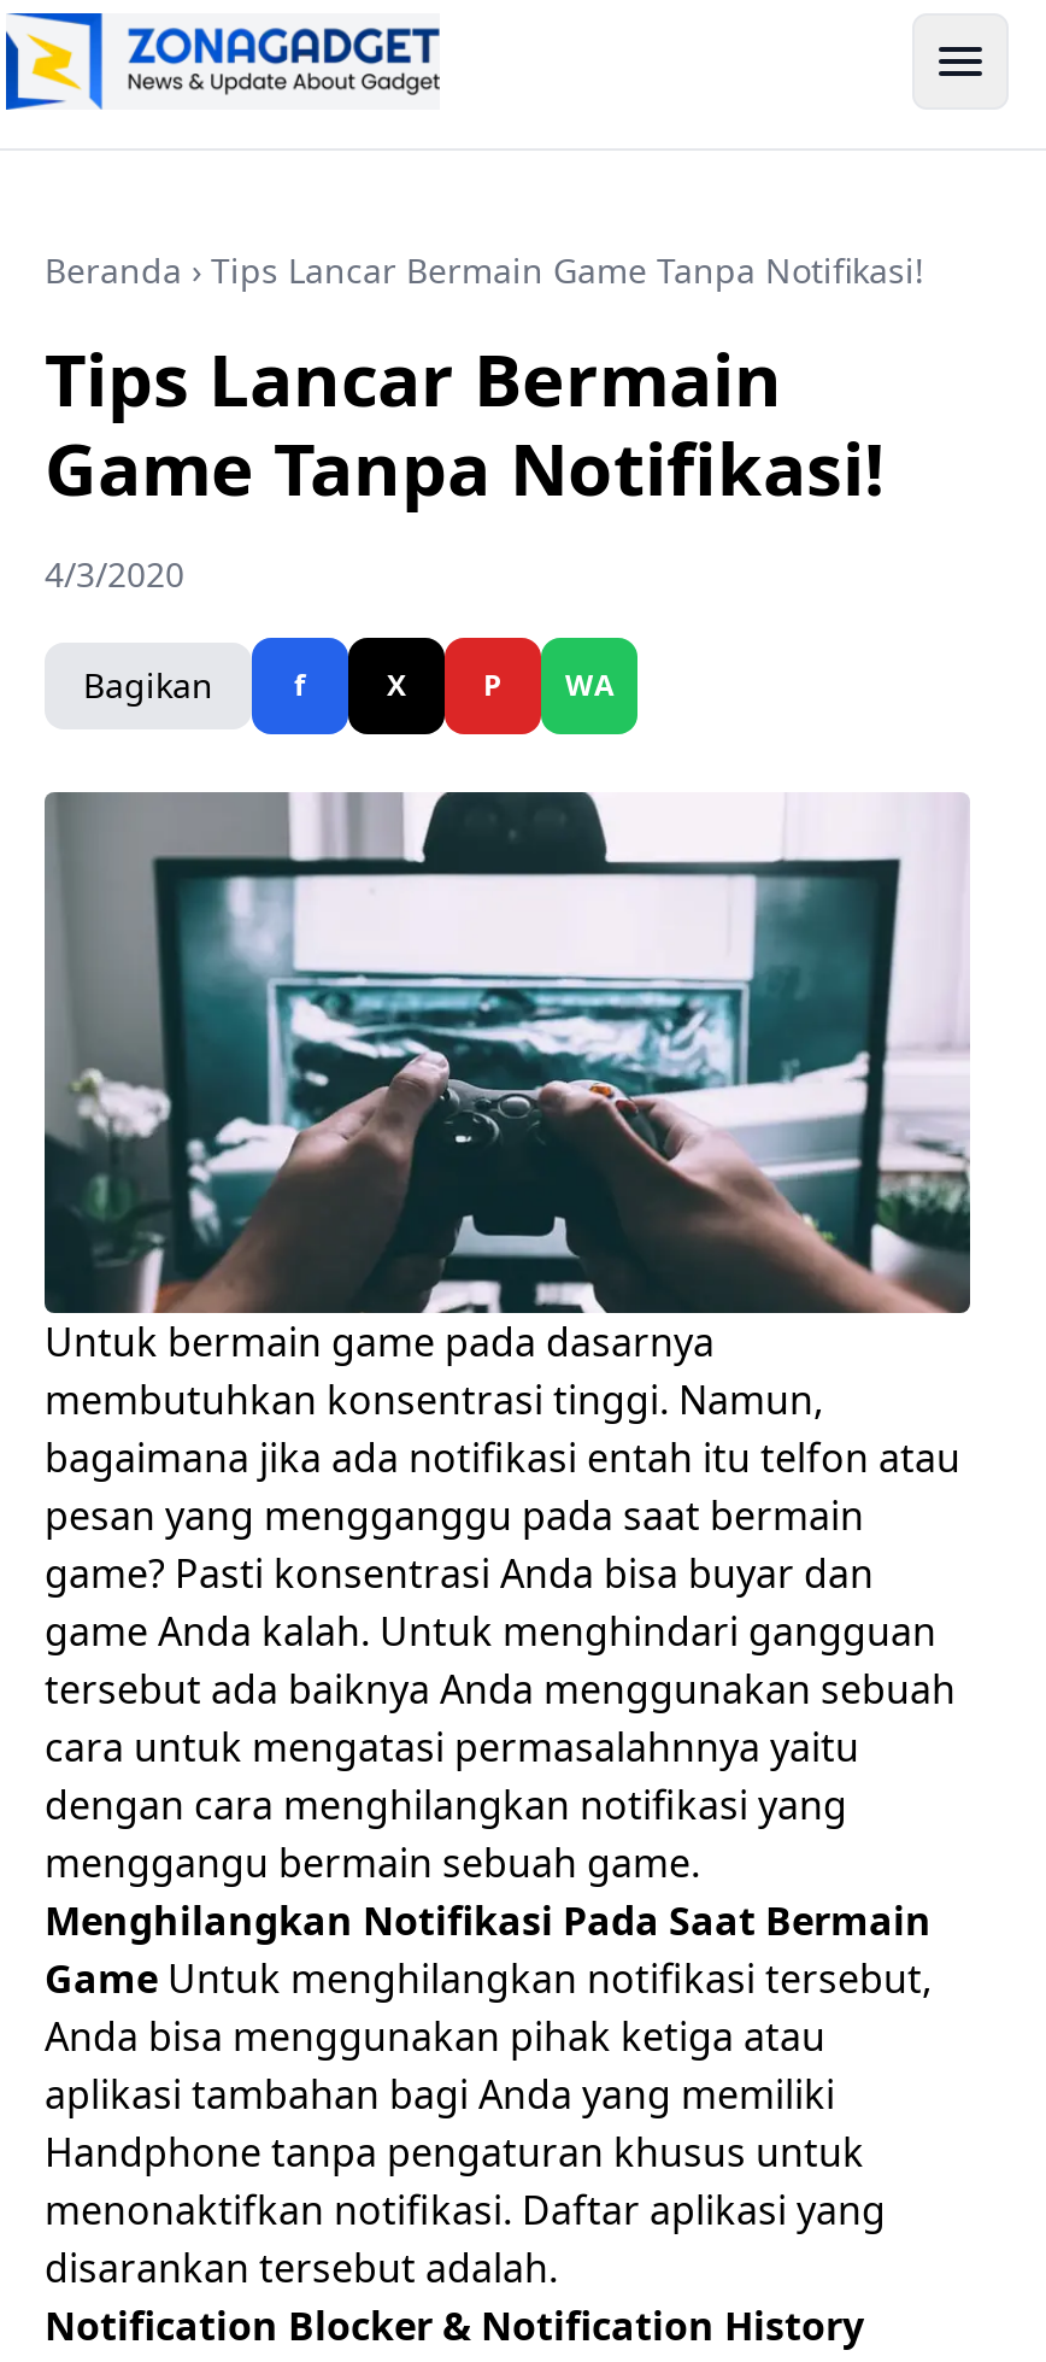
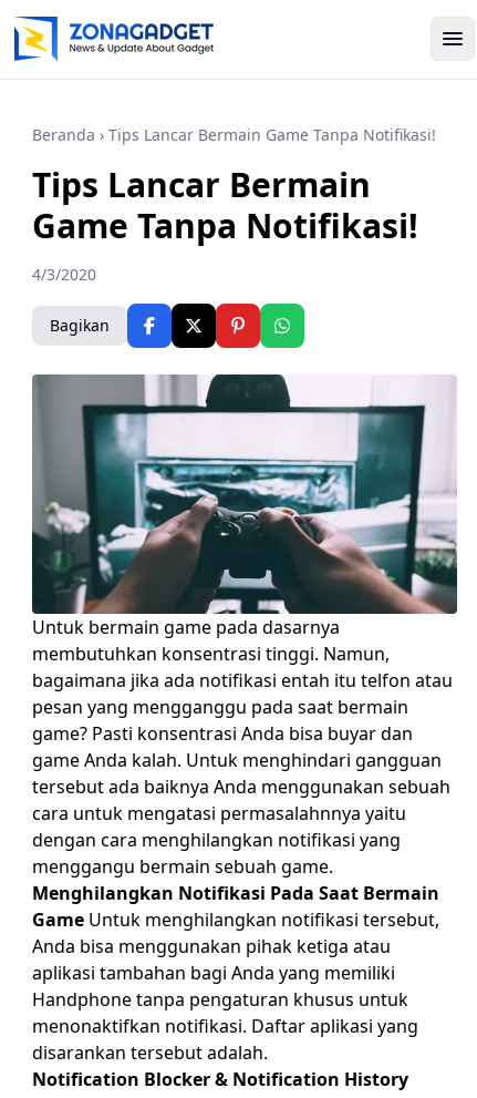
[294,664,613,705] f | X | P | WA -> none

